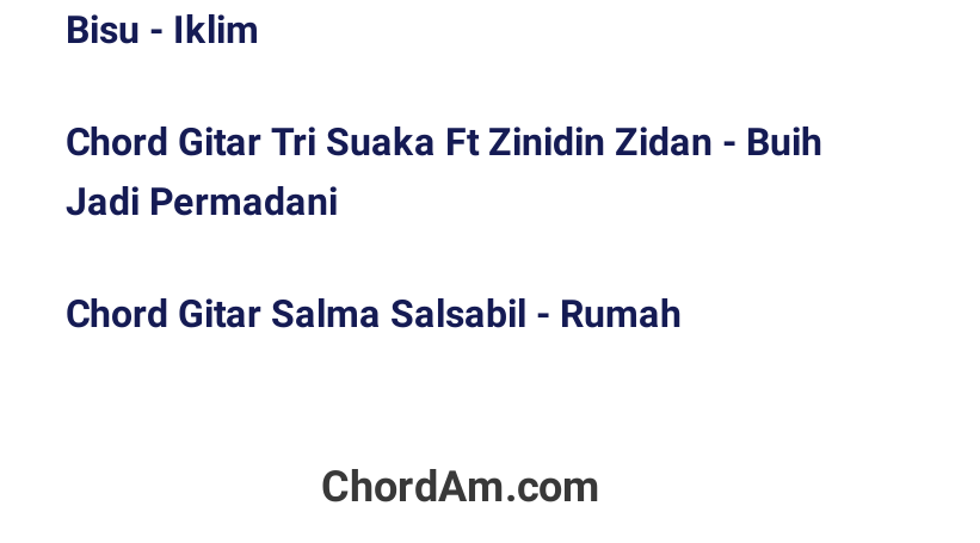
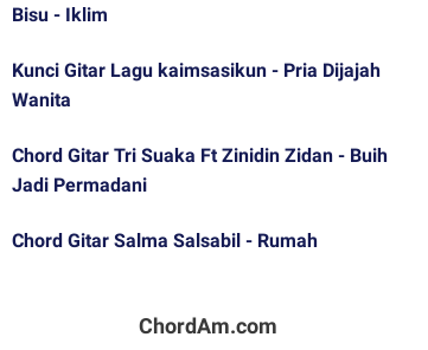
none -> [11,59,380,111] Kunci Gitar Lagu kaimsasikun - Pria Dijajah | Wanita

